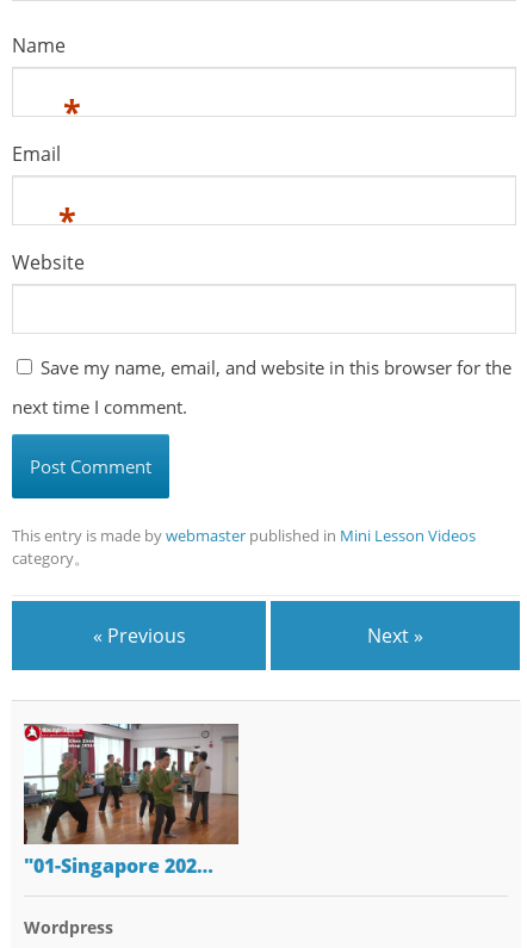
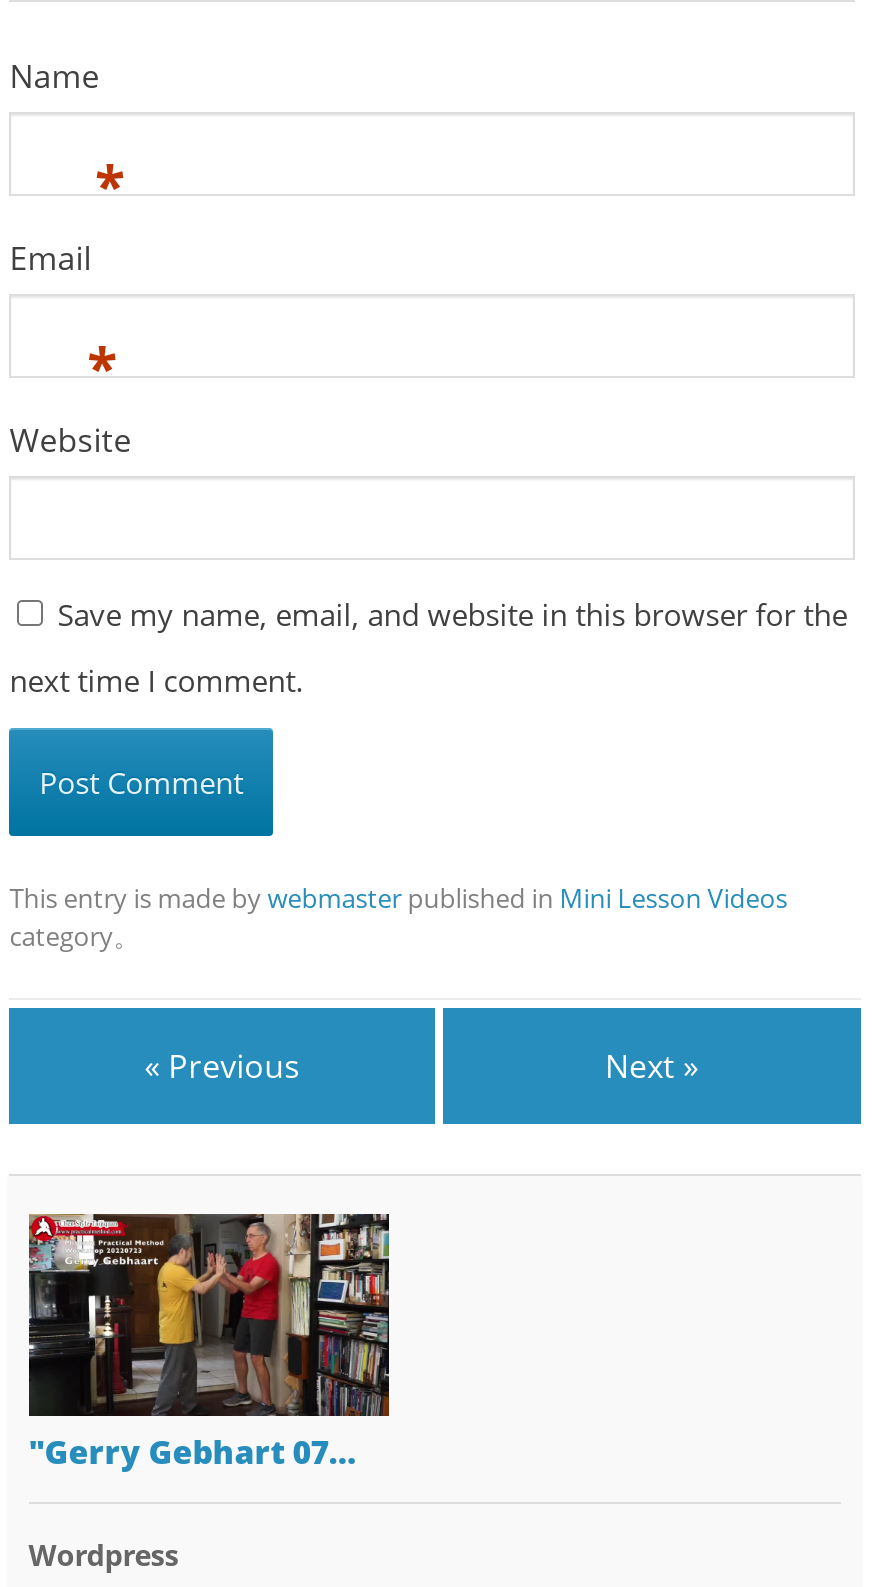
[23,724,240,879] [image] | "01-Singapore 202… -> [27,1212,391,1474] [image] | "Gerry Gebhart 07…

